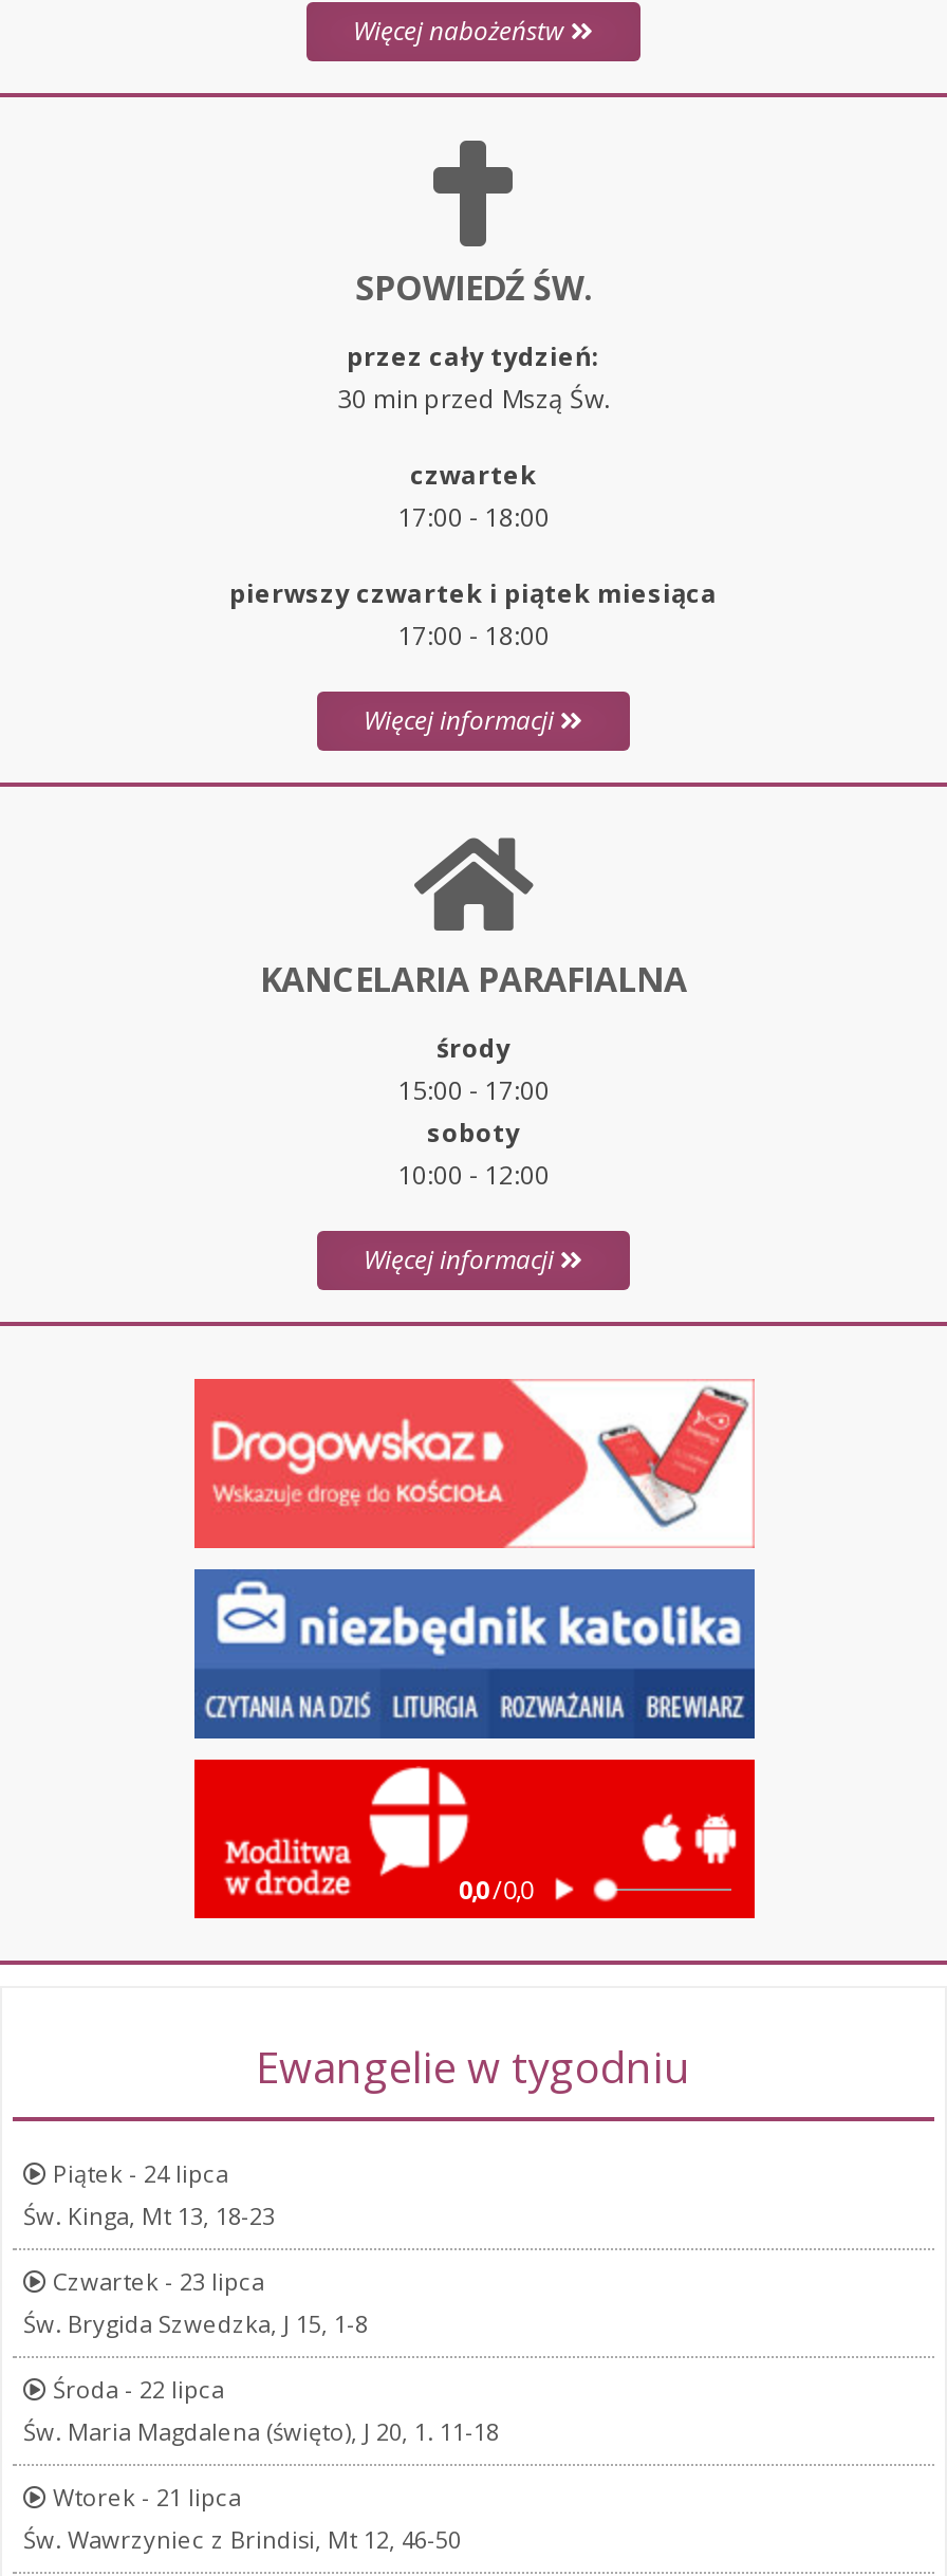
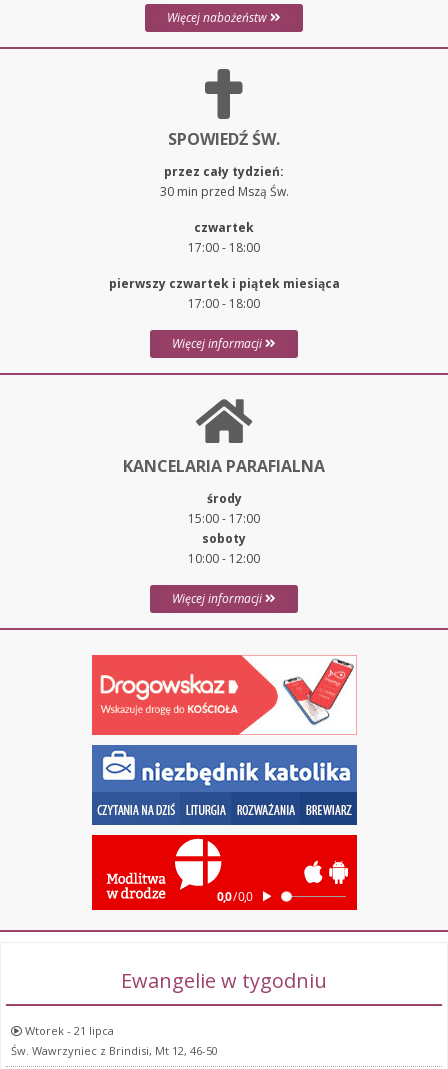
[23,2157,499,2447] Piątek - 24 lipca | Św. Kinga, Mt 13, 18-23 | Czwartek - 23 lipca | Św. Brygida Szwedzka, J 15, 1-8 | Środa - 22 lipca | Św. Maria Magdalena (święto), J 20, 1. 11-18 -> none

